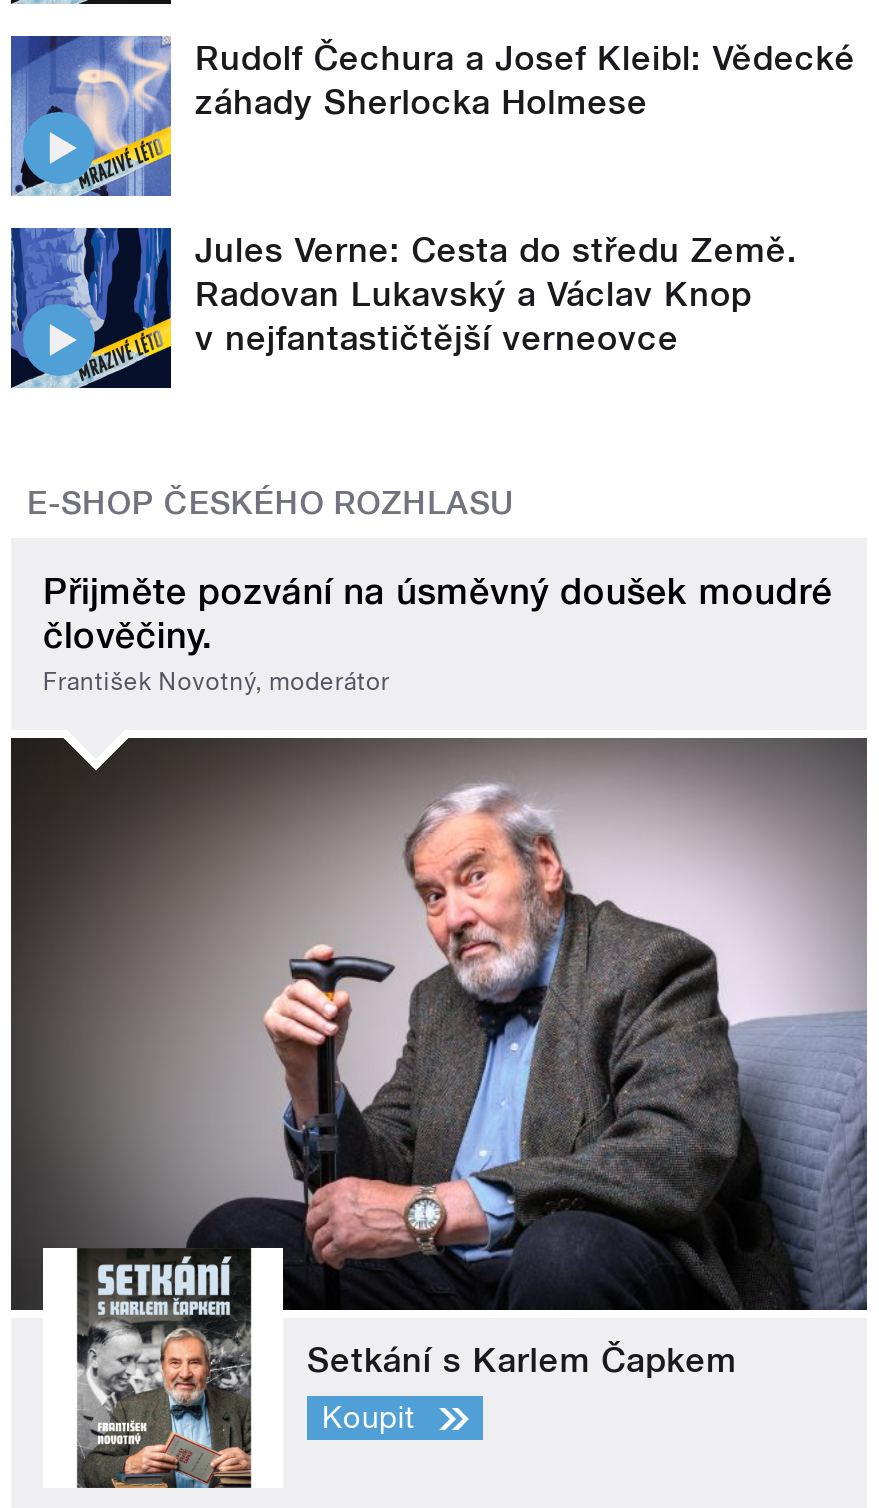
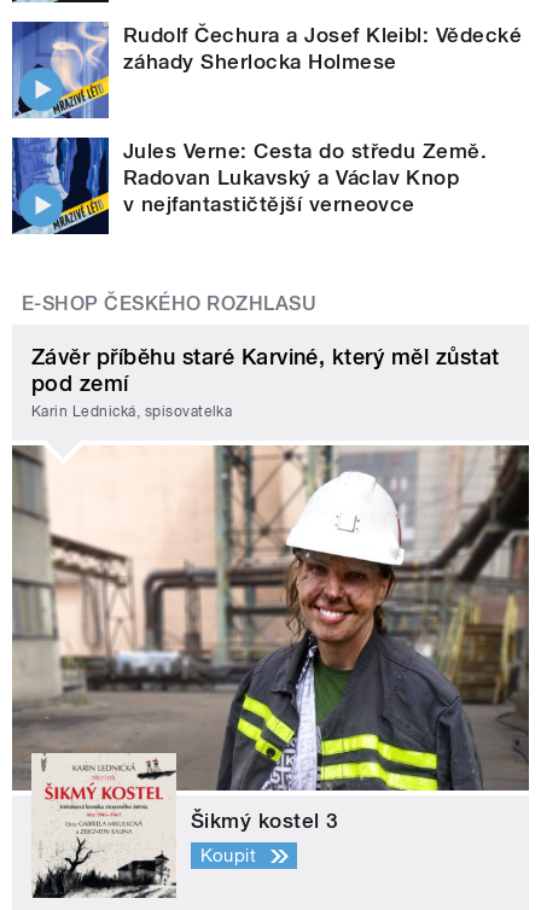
[43,570,832,697] Přijměte pozvání na úsměvný doušek moudré | člověčiny. | František Novotný, moderátor -> [31,344,499,420] Závěr příběhu staré Karviné, který měl zůstat | pod zemí | Karin Lednická, spisovatelka
[9,736,869,1490] [image] | Setkání s Karlem Čapkem -> [11,445,530,899] [image] | Šikmý kostel 3

